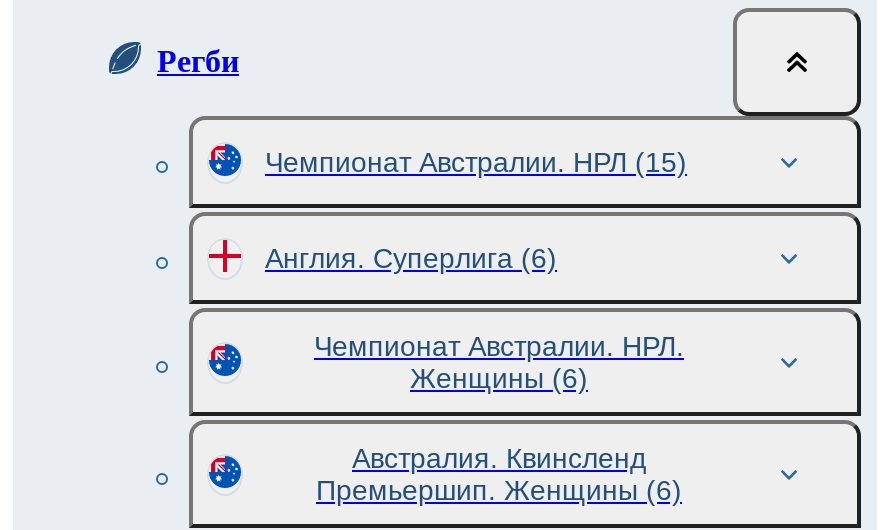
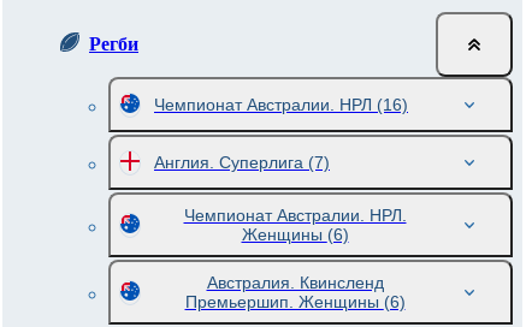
[265,146,687,178] Чемпионат Австралии. НРЛ (15) -> [154,95,408,114] Чемпионат Австралии. НРЛ (16)
[265,242,557,274] Англия. Суперлига (6) -> [154,153,330,172] Англия. Суперлига (7)

